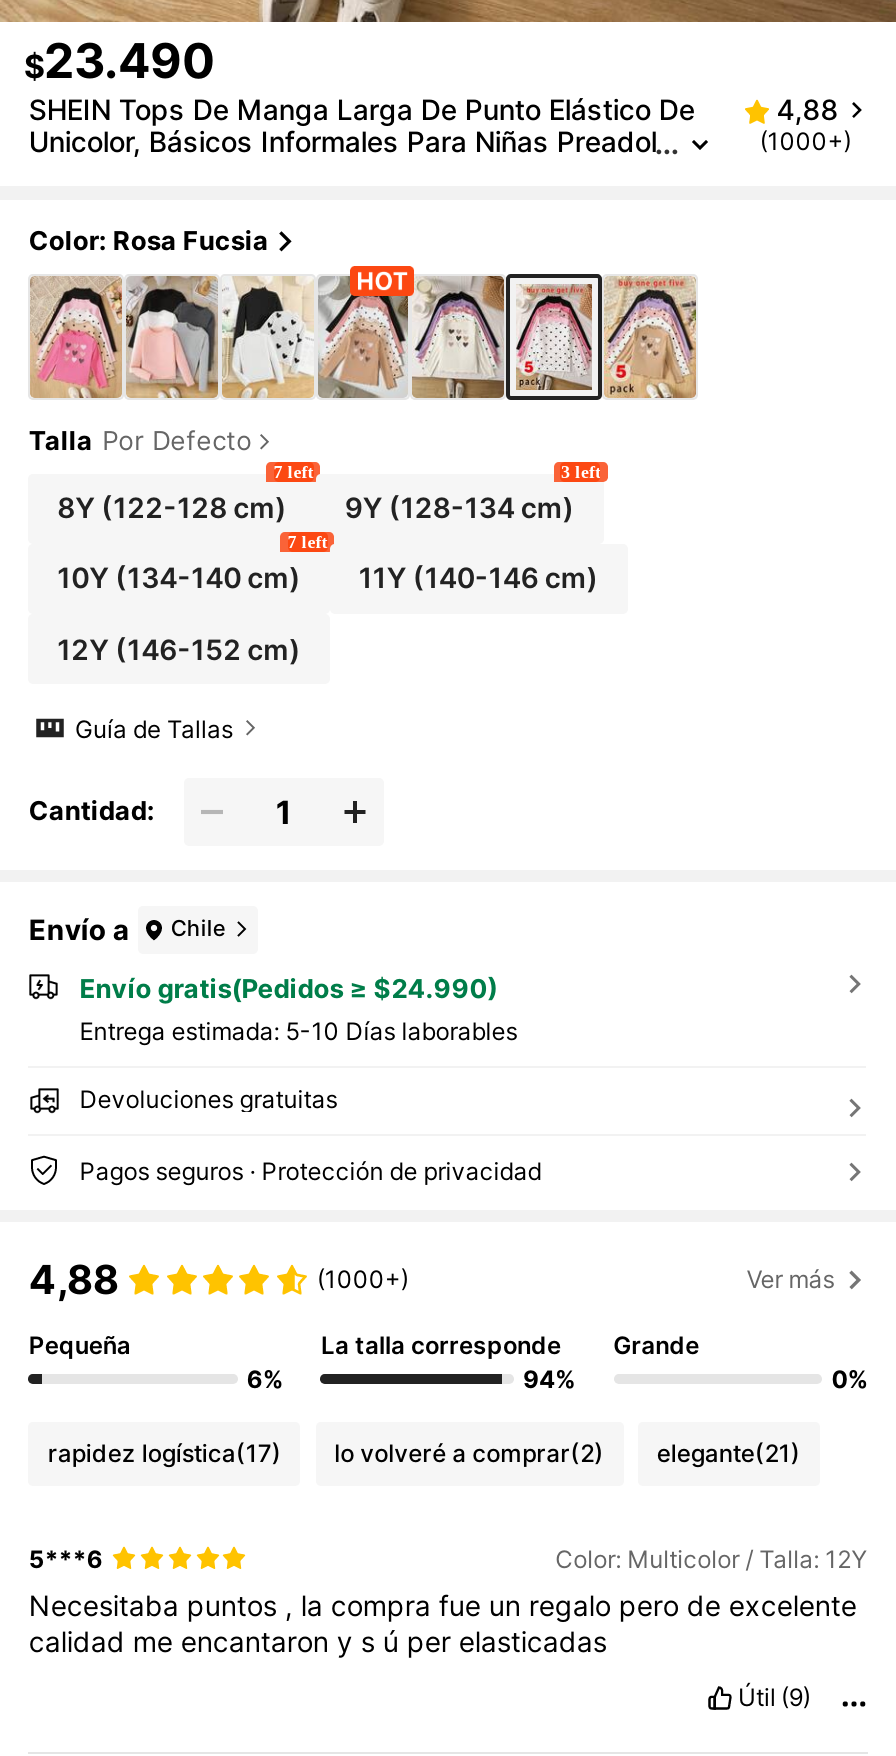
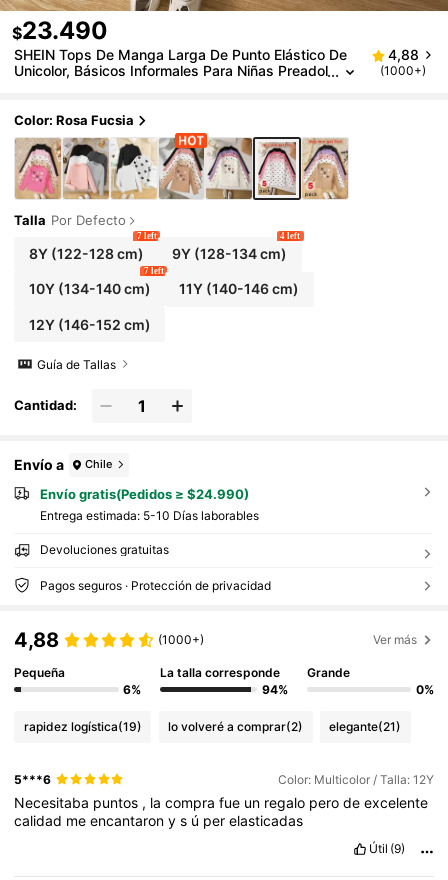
[561,462,601,482] 3 left -> [280,231,300,241] 4 left
[48,1439,282,1469] rapidez logística(17) -> [24,719,142,734] rapidez logística(19)

